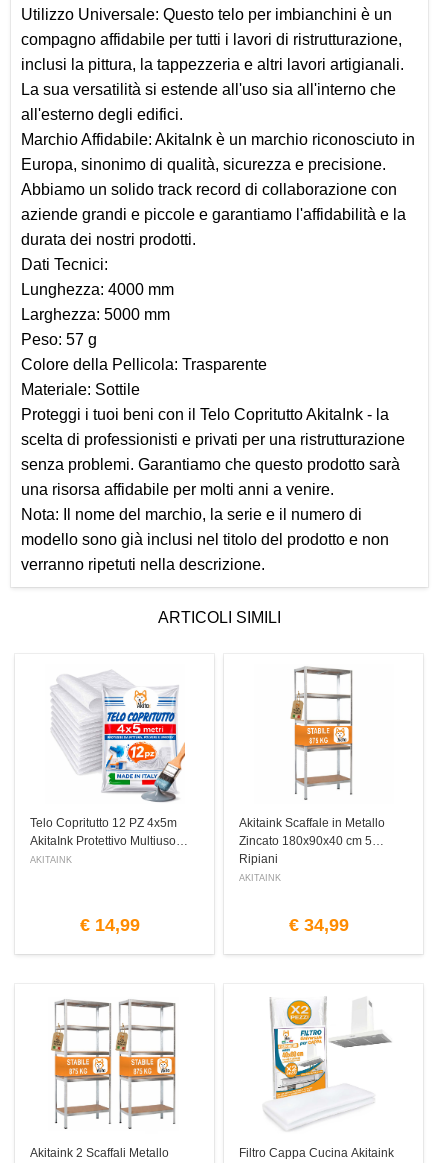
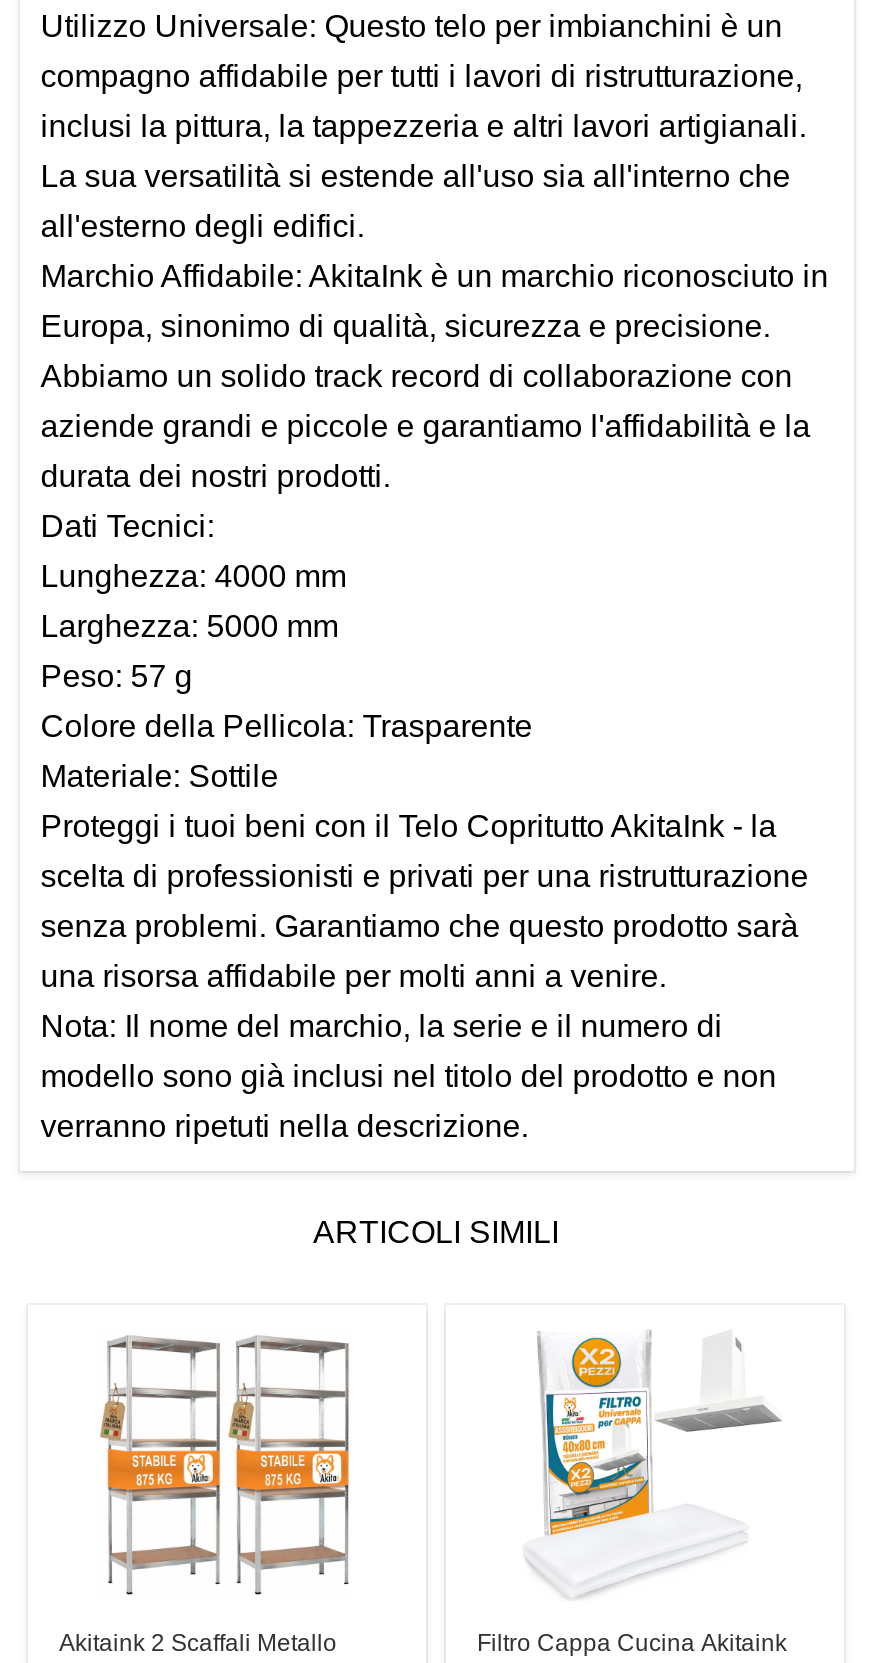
[30,670,186,935] [image] | Telo Copritutto 12 PZ 4x5m | AkitaInk Protettivo Multiuso | AKITAINK | €14,99 -> none
[239,666,385,935] [image] | Akitaink Scaffale in Metallo | Zincato 180x90x40 cm 5 | Ripiani | AKITAINK | €34,99 -> none

